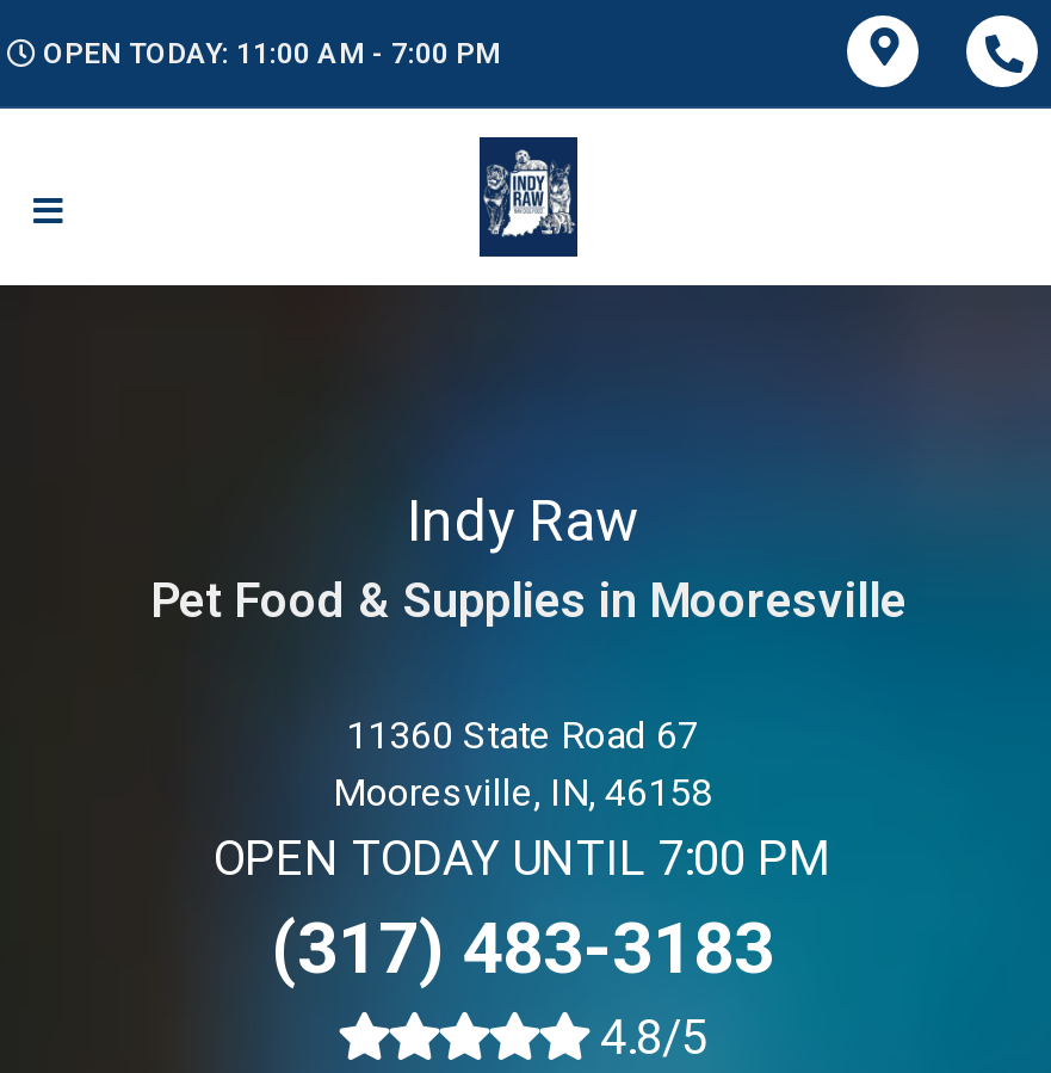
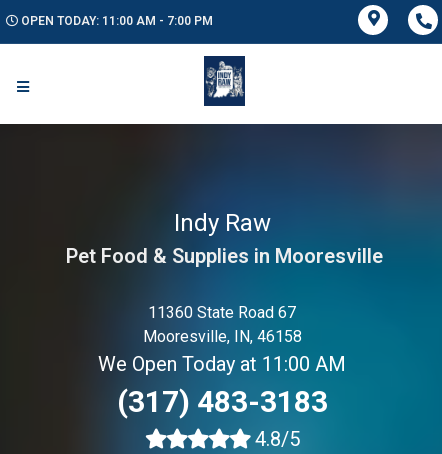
[214,829,831,886] OPEN TODAY UNTIL 7:00 PM -> [98,352,346,376] We Open Today at 11:00 AM

